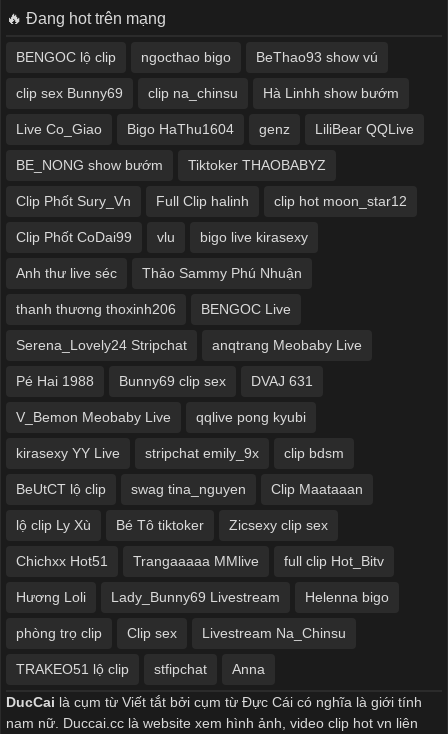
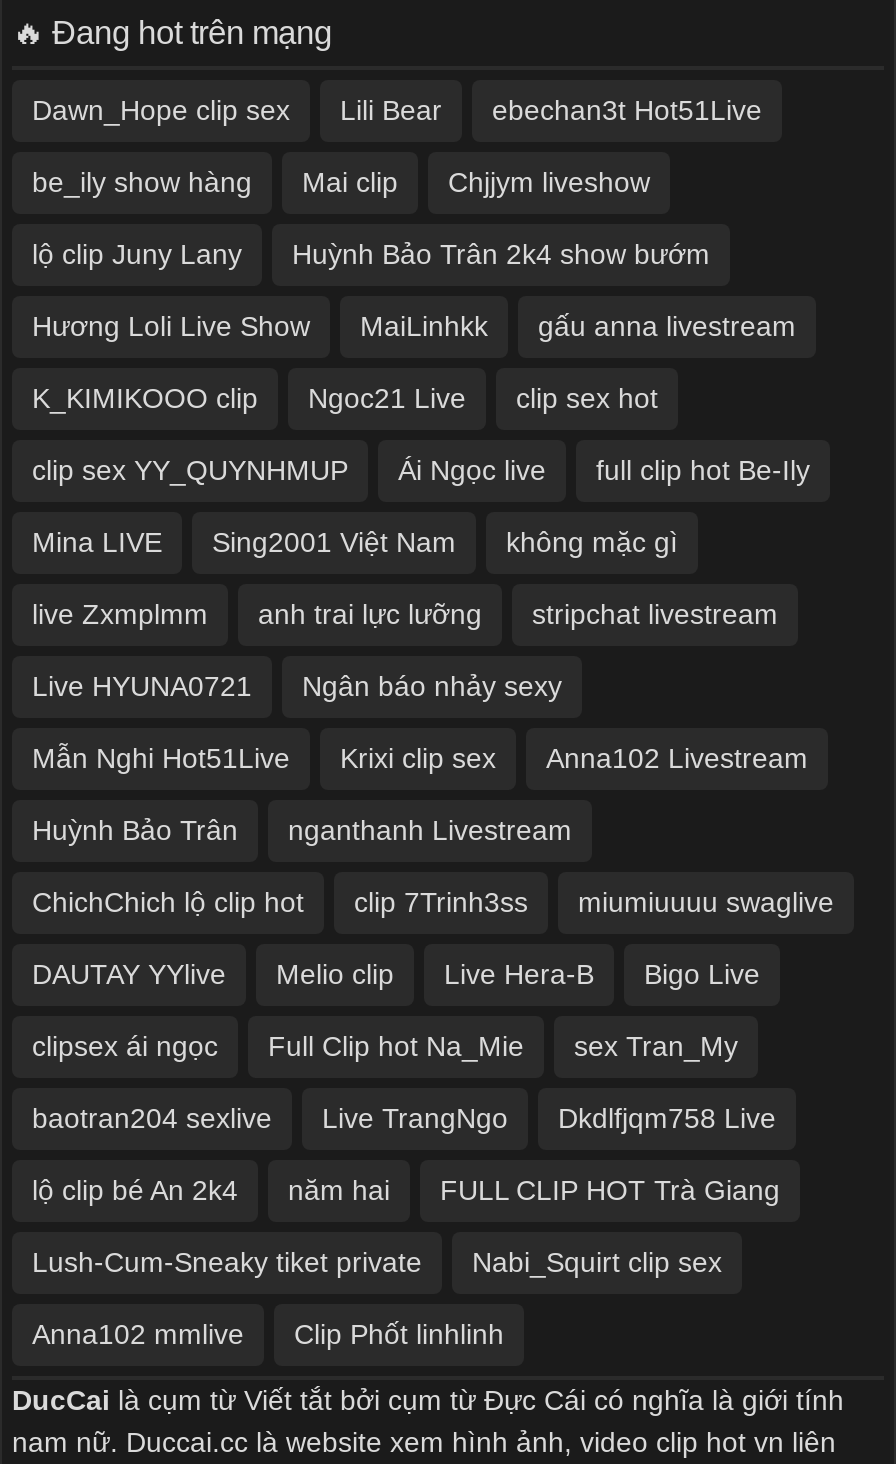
[16,49,378,65] BENGOC lộ clip | ngocthao bigo | BeThao93 show vú -> [32,95,762,127] Dawn_Hope clip sex | Lili Bear | ebechan3t Hot51Live
[16,85,399,101] clip sex Bunny69 | clip na_chinsu | Hà Linhh show bướm -> [32,167,650,199] be_ily show hàng | Mai clip | Chjjym liveshow
[16,121,414,137] Live Co_Giao | Bigo HaThu1604 | genz | LiliBear QQLive -> [32,239,710,271] lộ clip Juny Lany | Huỳnh Bảo Trân 2k4 show bướm
[16,157,326,173] BE_NONG show bướm | Tiktoker THAOBABYZ -> [32,311,796,343] Hương Loli Live Show | MaiLinhkk | gấu anna livestream
[16,193,407,209] Clip Phốt Sury_Vn | Full Clip halinh | clip hot moon_star12 -> [32,383,658,415] K_KIMIKOOO clip | Ngoc21 Live | clip sex hot
[16,229,308,245] Clip Phốt CoDai99 | vlu | bigo live kirasexy -> [32,455,810,487] clip sex YY_QUYNHMUP | Ái Ngọc live | full clip hot Be-Ily
[16,265,302,281] Anh thư live séc | Thảo Sammy Phú Nhuận -> [32,527,678,559] Mina LIVE | Sing2001 Việt Nam | không mặc gì
[16,301,291,317] thanh thương thoxinh206 | BENGOC Live -> [32,599,778,631] live Zxmplmm | anh trai lực lưỡng | stripchat livestream
[16,337,362,353] Serena_Lovely24 Stripchat | anqtrang Meobaby Live -> [32,671,562,703] Live HYUNA0721 | Ngân báo nhảy sexy
[16,373,313,389] Pé Hai 1988 | Bunny69 clip sex | DVAJ 631 -> [32,743,808,775] Mẫn Nghi Hot51Live | Krixi clip sex | Anna102 Livestream
[16,409,306,425] V_Bemon Meobaby Live | qqlive pong kyubi -> [32,815,572,847] Huỳnh Bảo Trân | nganthanh Livestream
[16,445,344,461] kirasexy YY Live | stripchat emily_9x | clip bdsm -> [32,887,834,919] ChichChich lộ clip hot | clip 7Trinh3ss | miumiuuuu swaglive
[16,481,363,497] BeUtCT lộ clip | swag tina_nguyen | Clip Maataaan -> [32,959,760,991] DAUTAY YYlive | Melio clip | Live Hera-B | Bigo Live
[16,517,328,533] lộ clip Ly Xù | Bé Tô tiktoker | Zicsexy clip sex -> [32,1031,738,1063] clipsex ái ngọc | Full Clip hot Na_Mie | sex Tran_My
[16,553,384,569] Chichxx Hot51 | Trangaaaaa MMlive | full clip Hot_Bitv -> [32,1103,776,1135] baotran204 sexlive | Live TrangNgo | Dkdlfjqm758 Live
[16,589,389,605] Hương Loli | Lady_Bunny69 Livestream | Helenna bigo -> [32,1175,780,1207] lộ clip bé An 2k4 | năm hai | FULL CLIP HOT Trà Giang
[16,625,346,641] phòng trọ clip | Clip sex | Livestream Na_Chinsu -> [32,1247,722,1279] Lush-Cum-Sneaky tiket private | Nabi_Squirt clip sex
[16,661,265,677] TRAKEO51 lộ clip | stfipchat | Anna -> [32,1319,504,1351] Anna102 mmlive | Clip Phốt linhlinh

